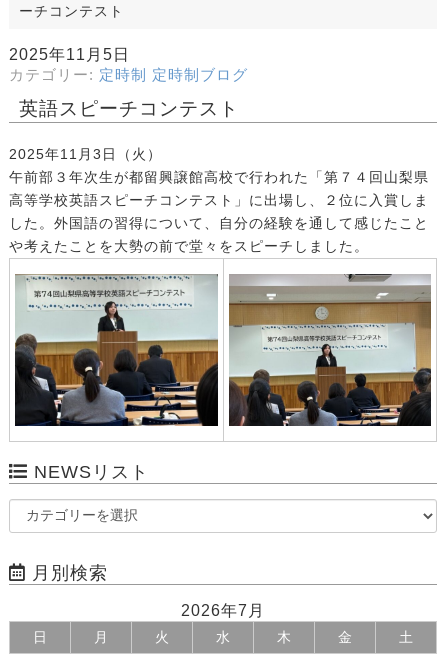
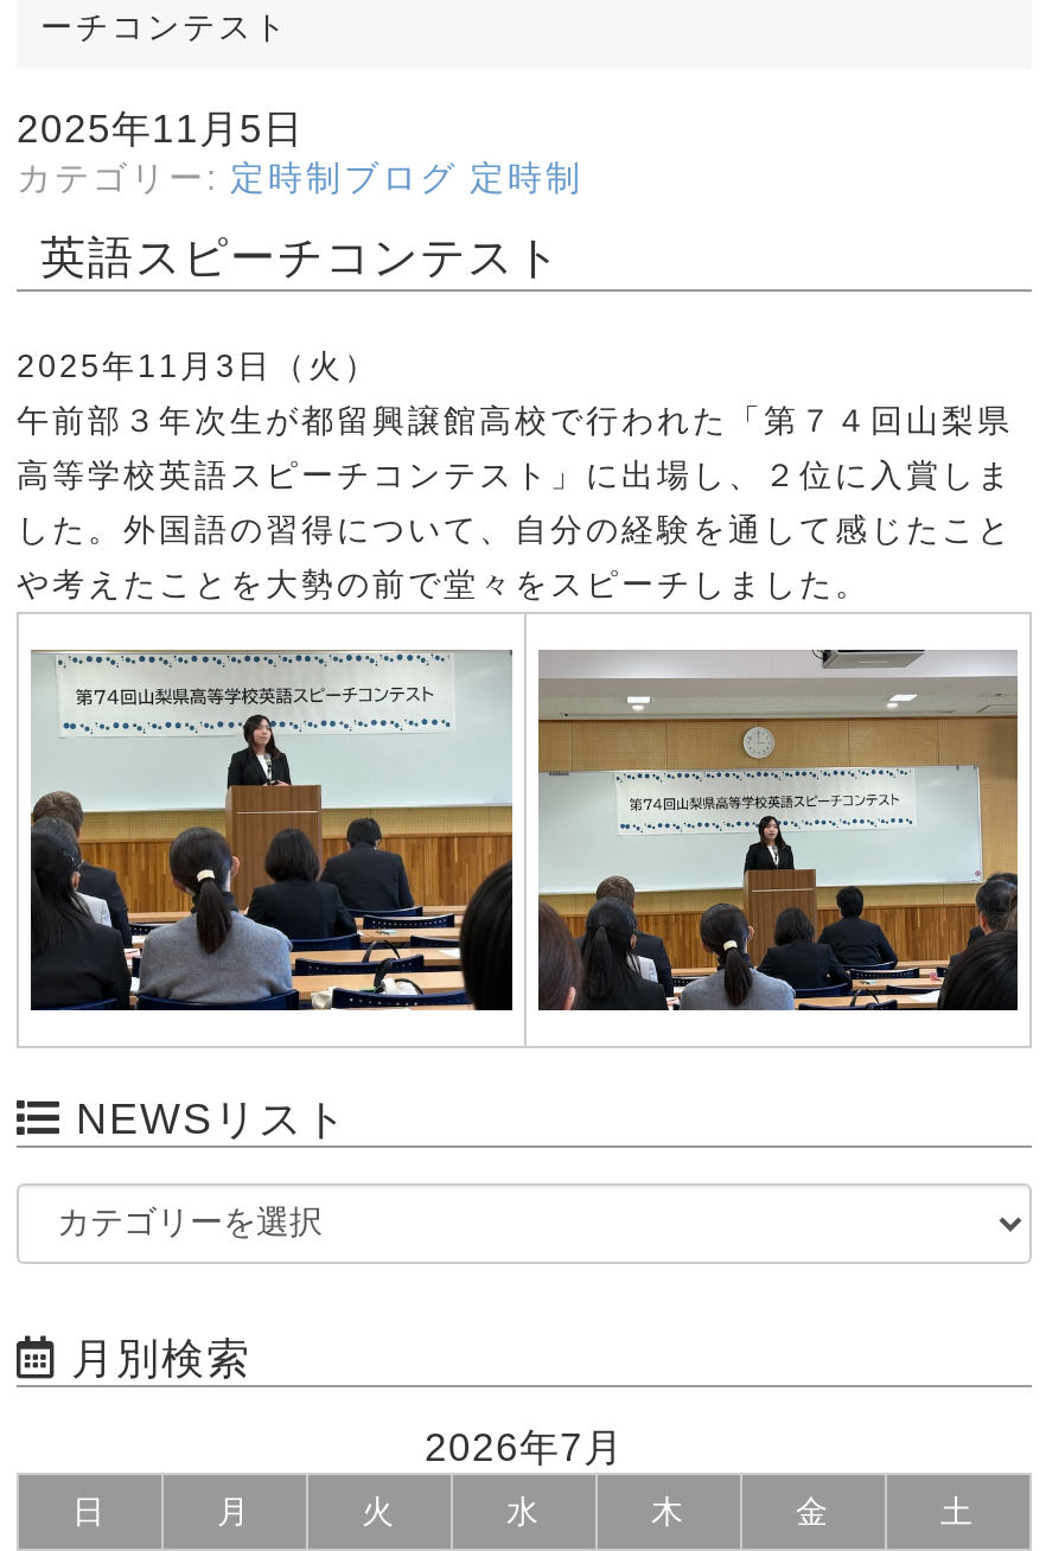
[9,67,248,83] カテゴリー: 定時制 定時制ブログ -> [17,159,583,197] カテゴリー: 定時制ブログ 定時制

